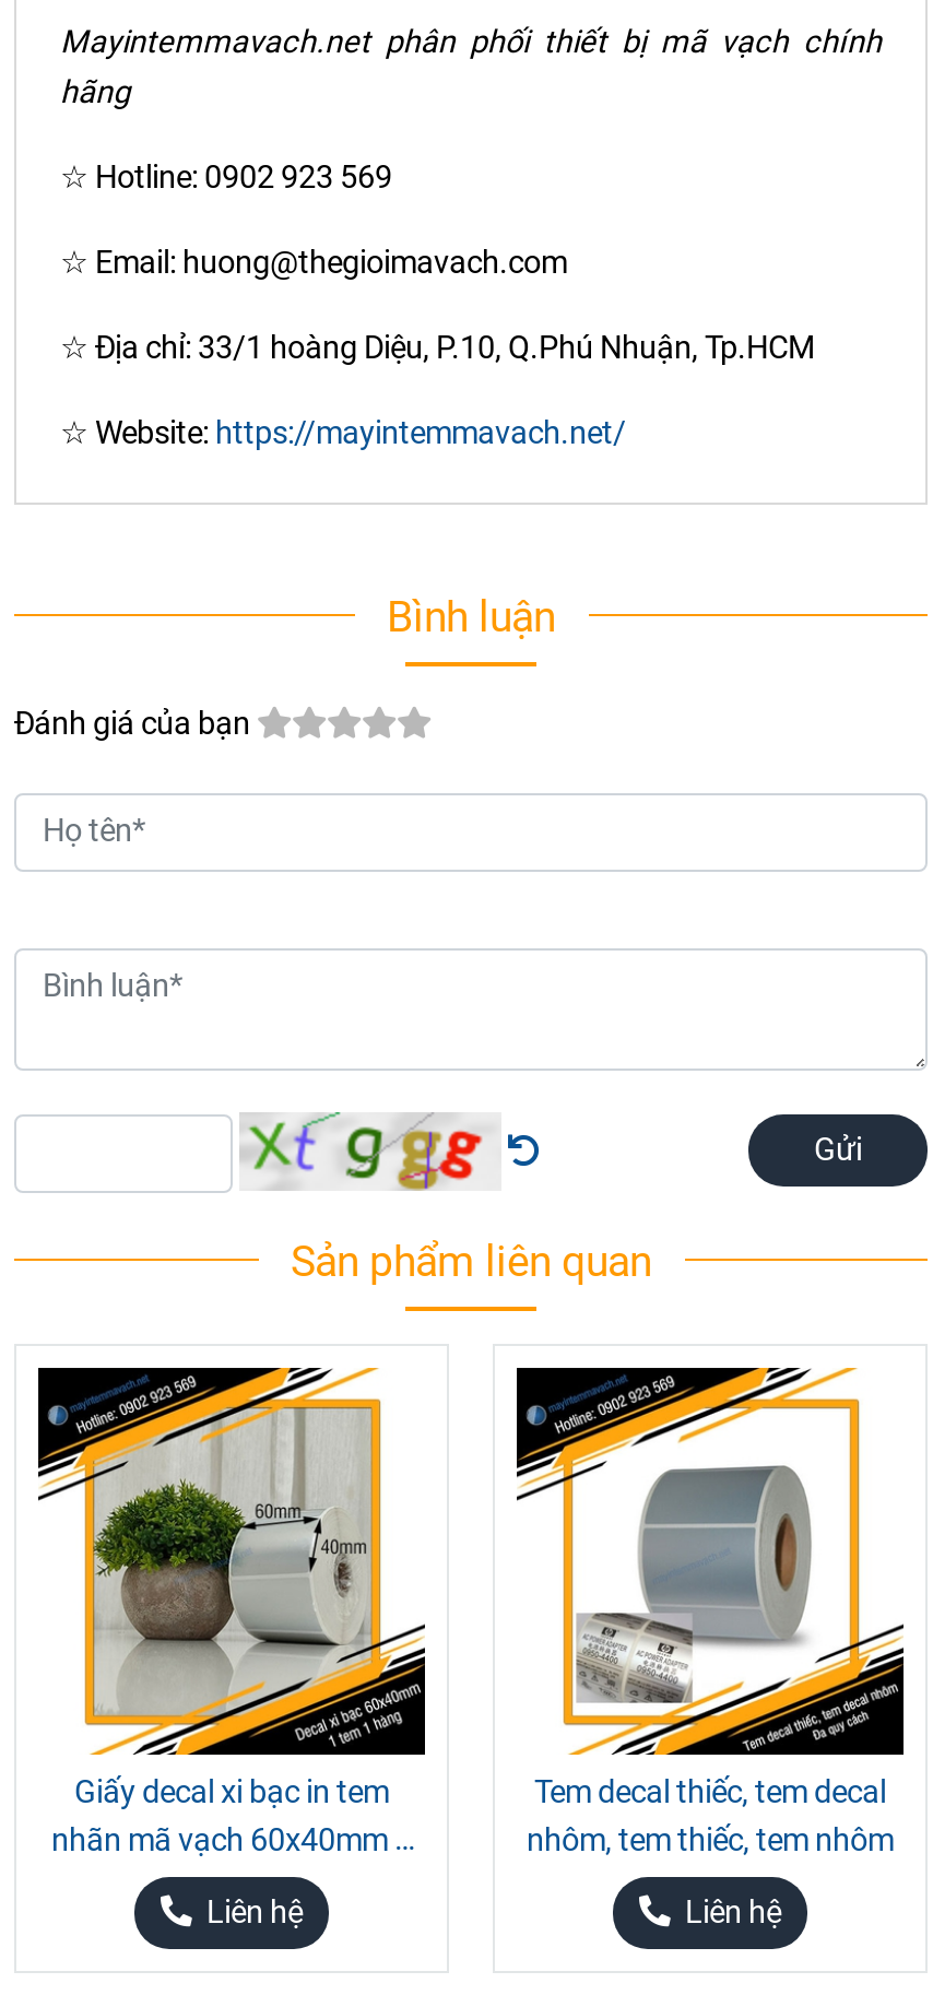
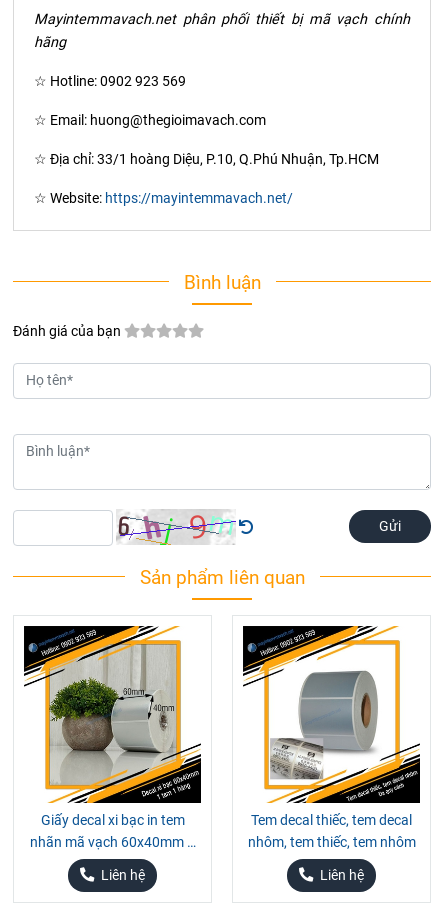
[246,1112,497,1191] [image] -> [117,512,236,546] [image]

